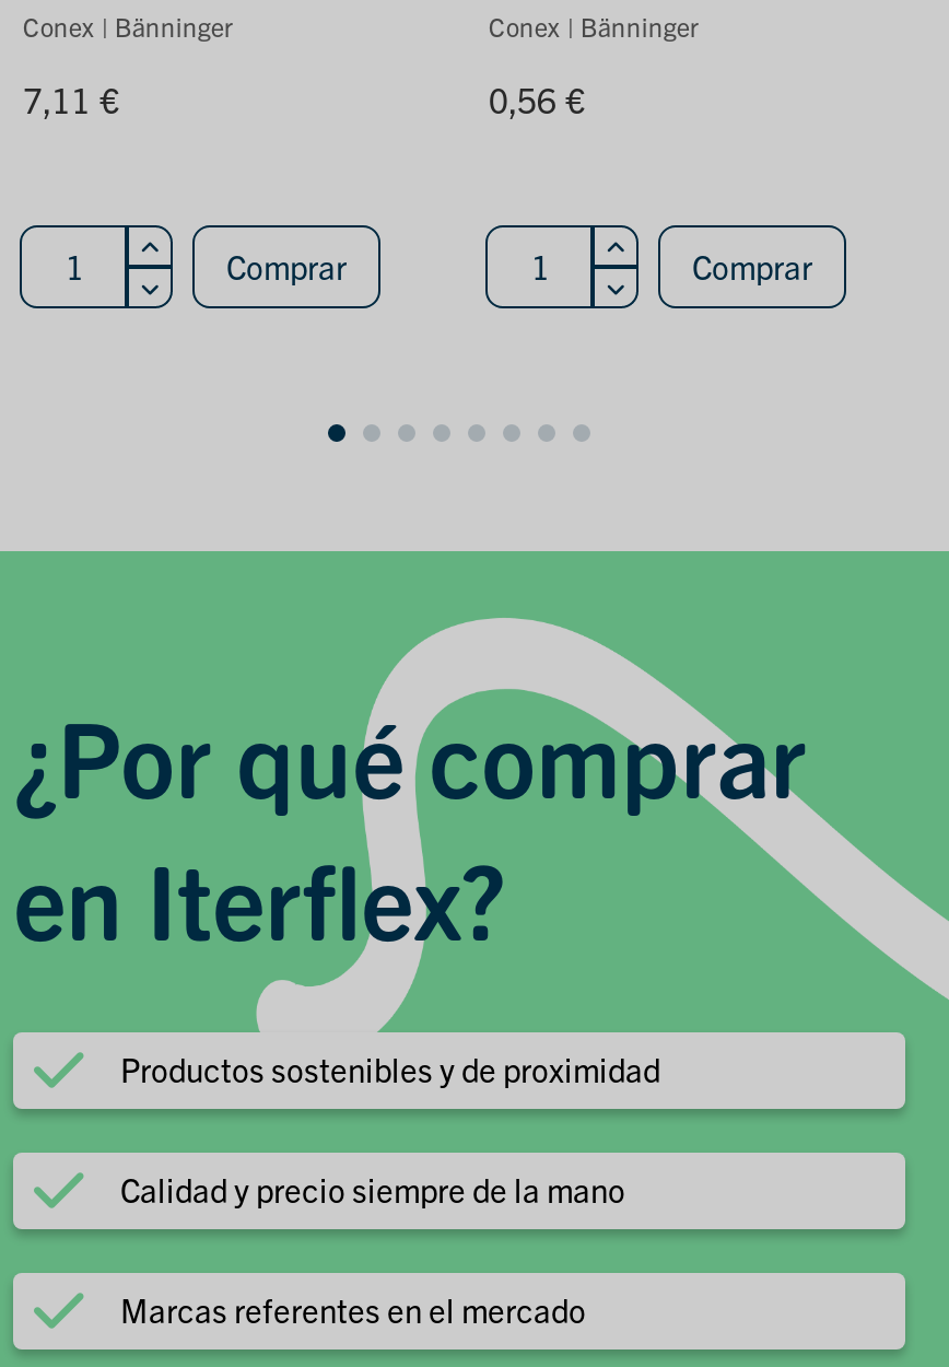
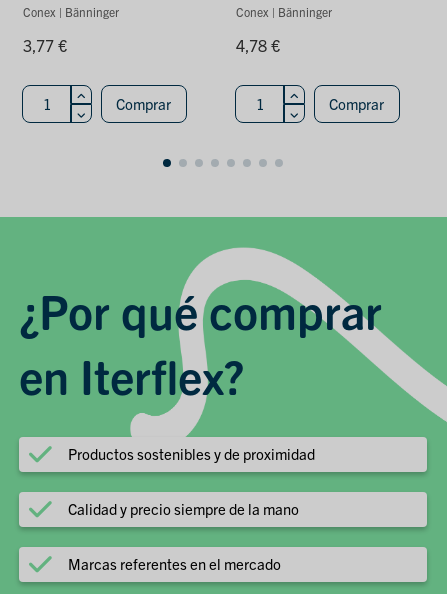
[23,77,119,121] 7,11 € -> [23,35,67,55] 3,77 €
[488,77,585,121] 0,56 € -> [236,35,280,55] 4,78 €

